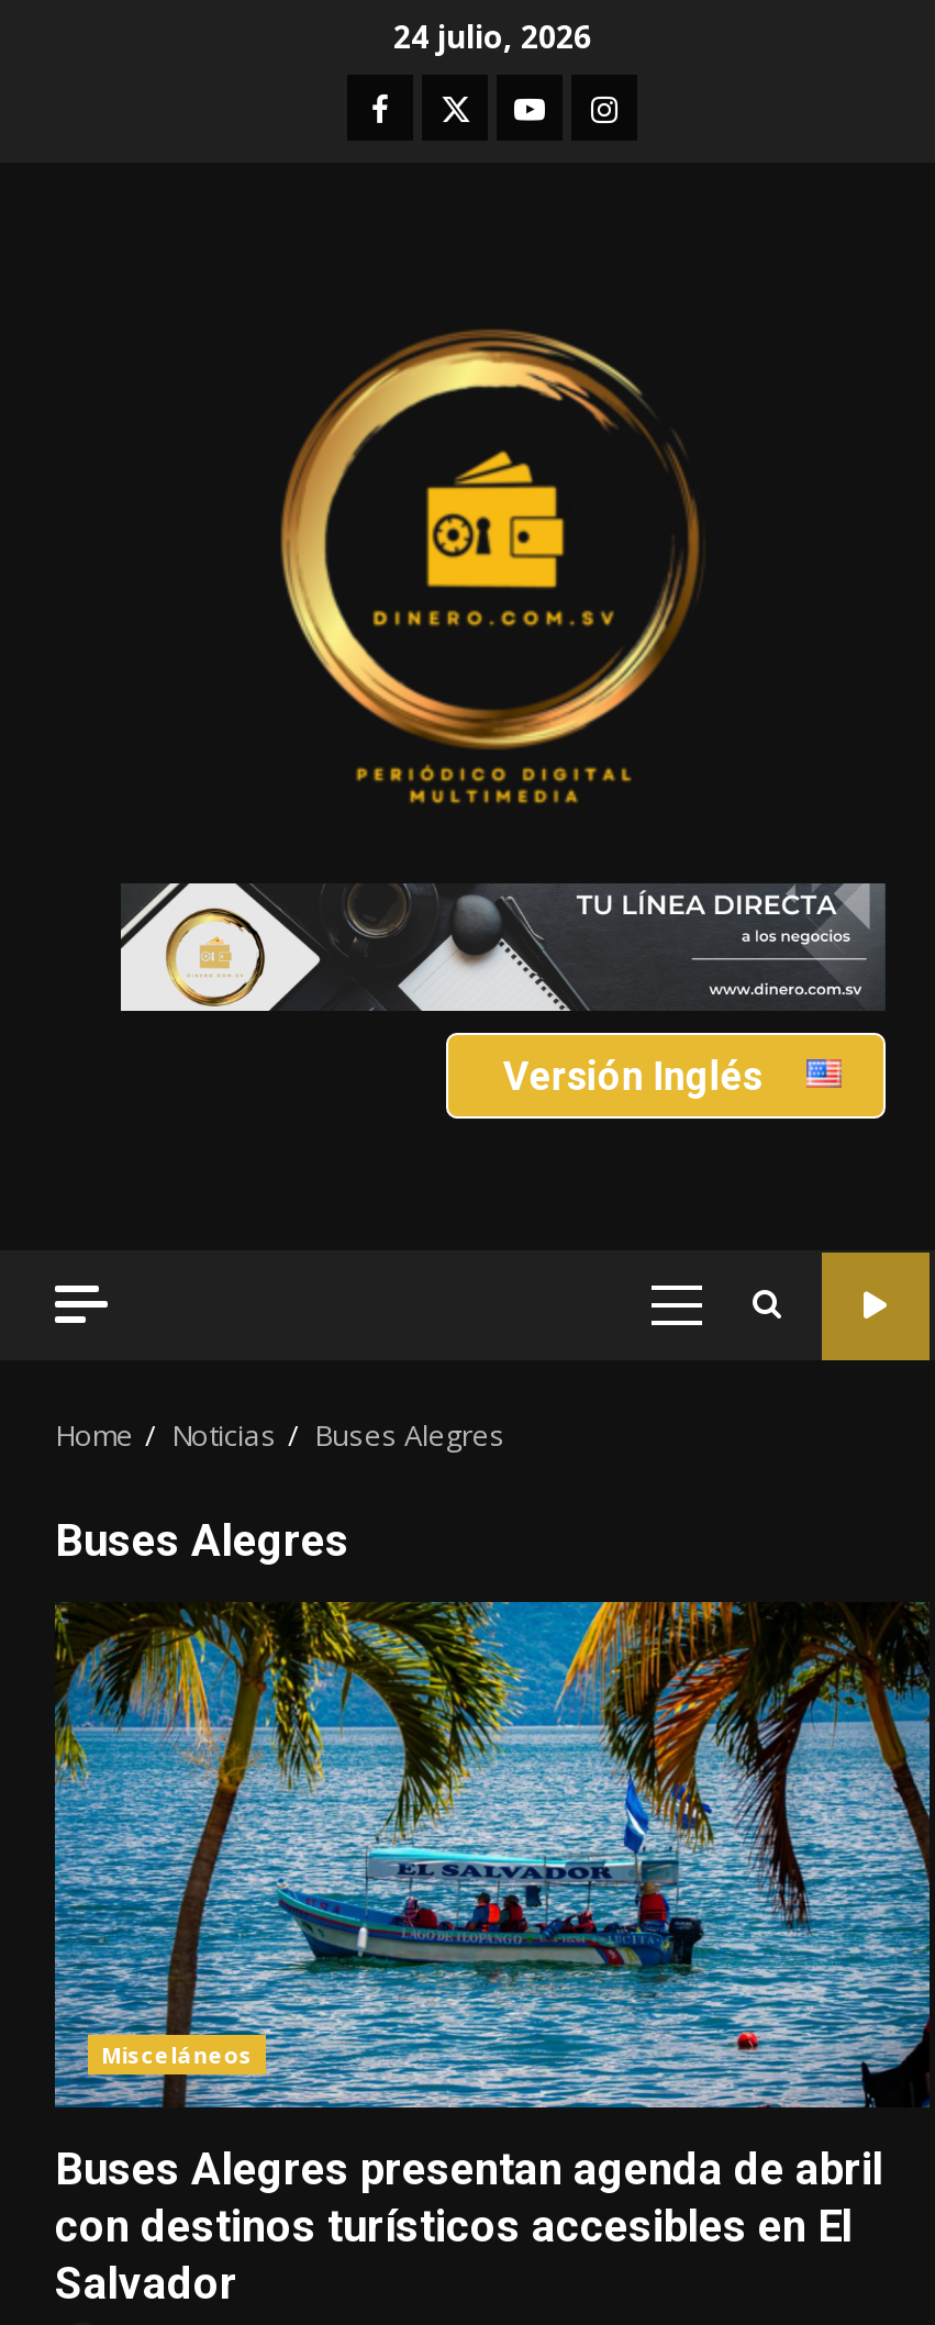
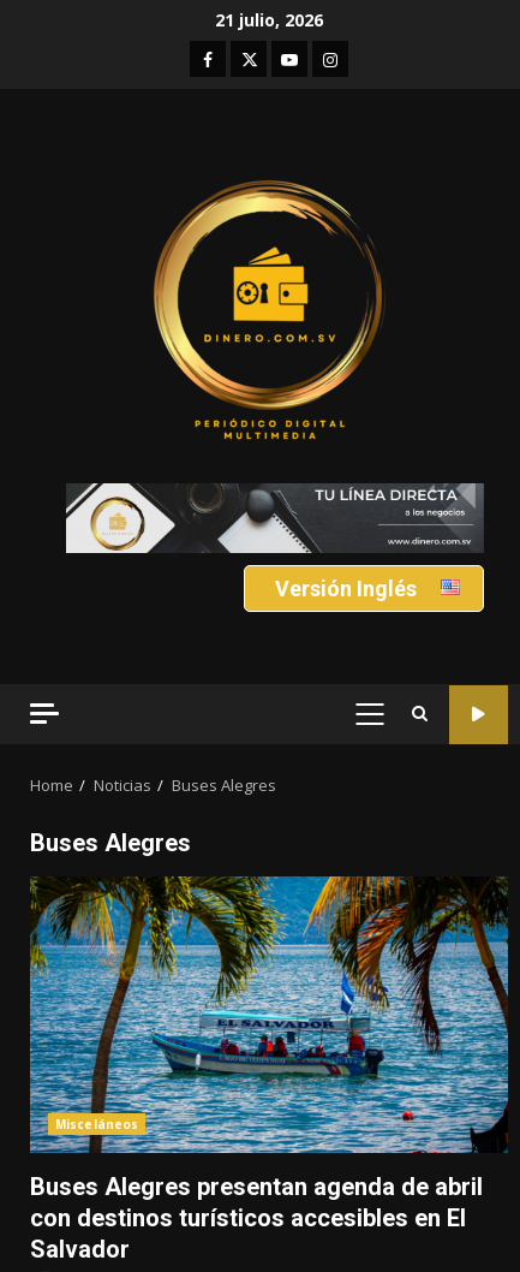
[393,15,591,57] 24 julio, 2026 -> [215,8,323,31] 21 julio, 2026

